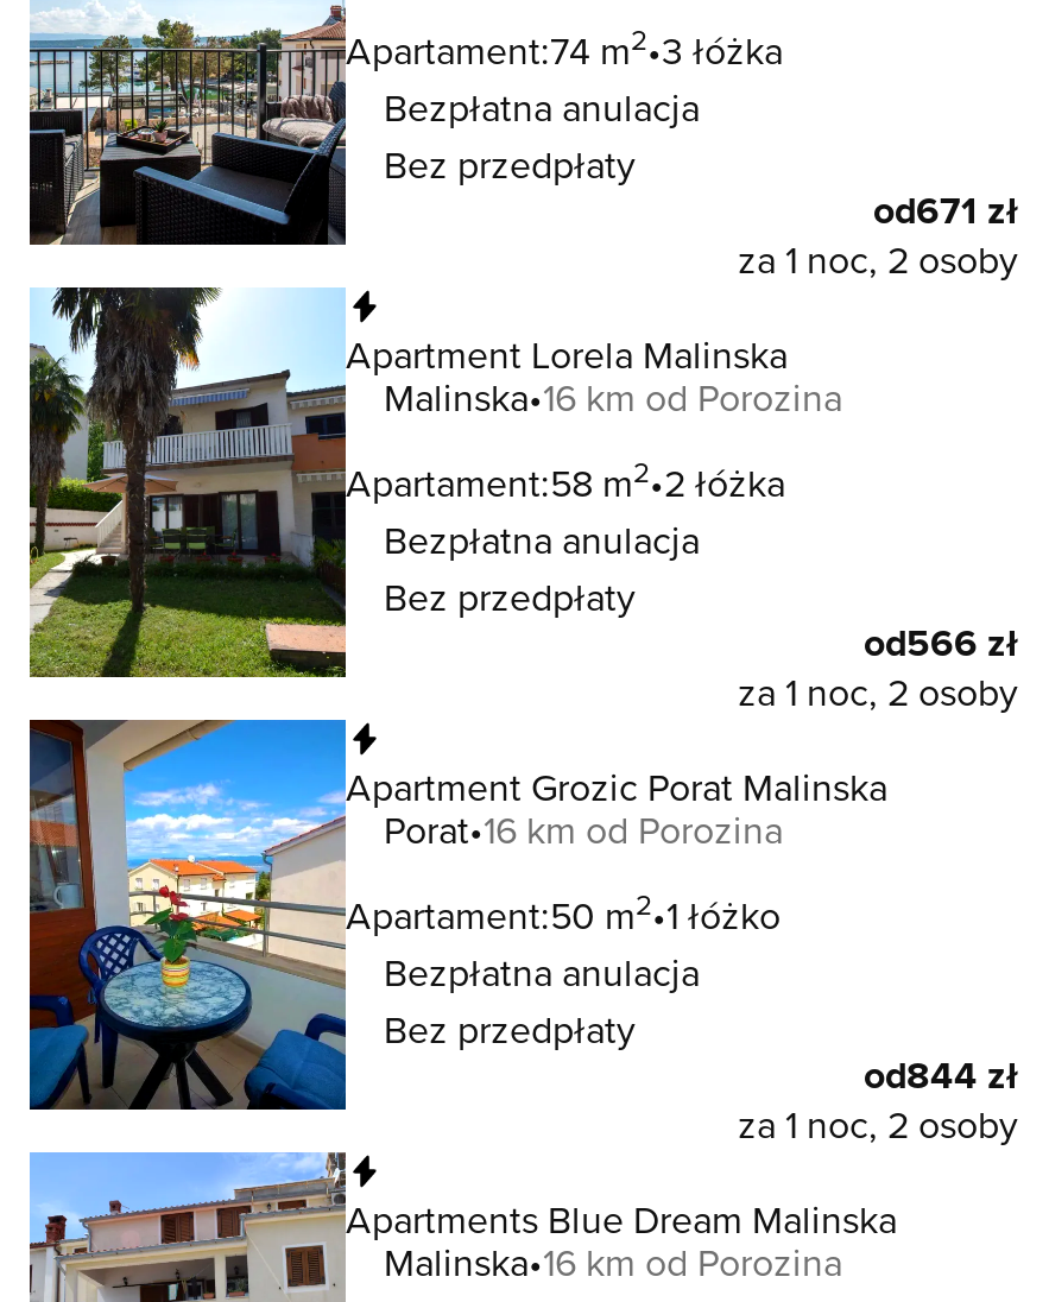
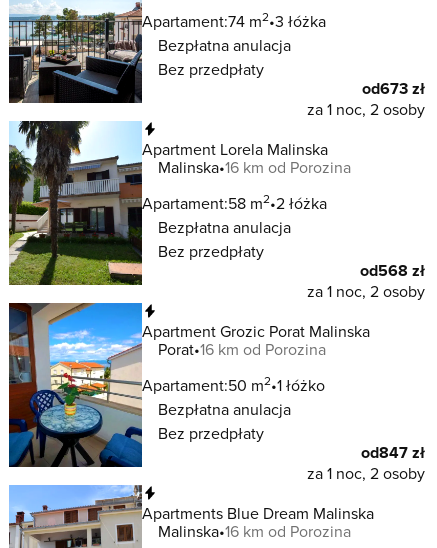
[873,183,1018,238] od671 zł -> [362,77,425,100] od673 zł
[864,615,1018,670] od566 zł -> [360,259,425,282] od568 zł
[864,1048,1018,1102] od844 zł -> [361,441,425,464] od847 zł

